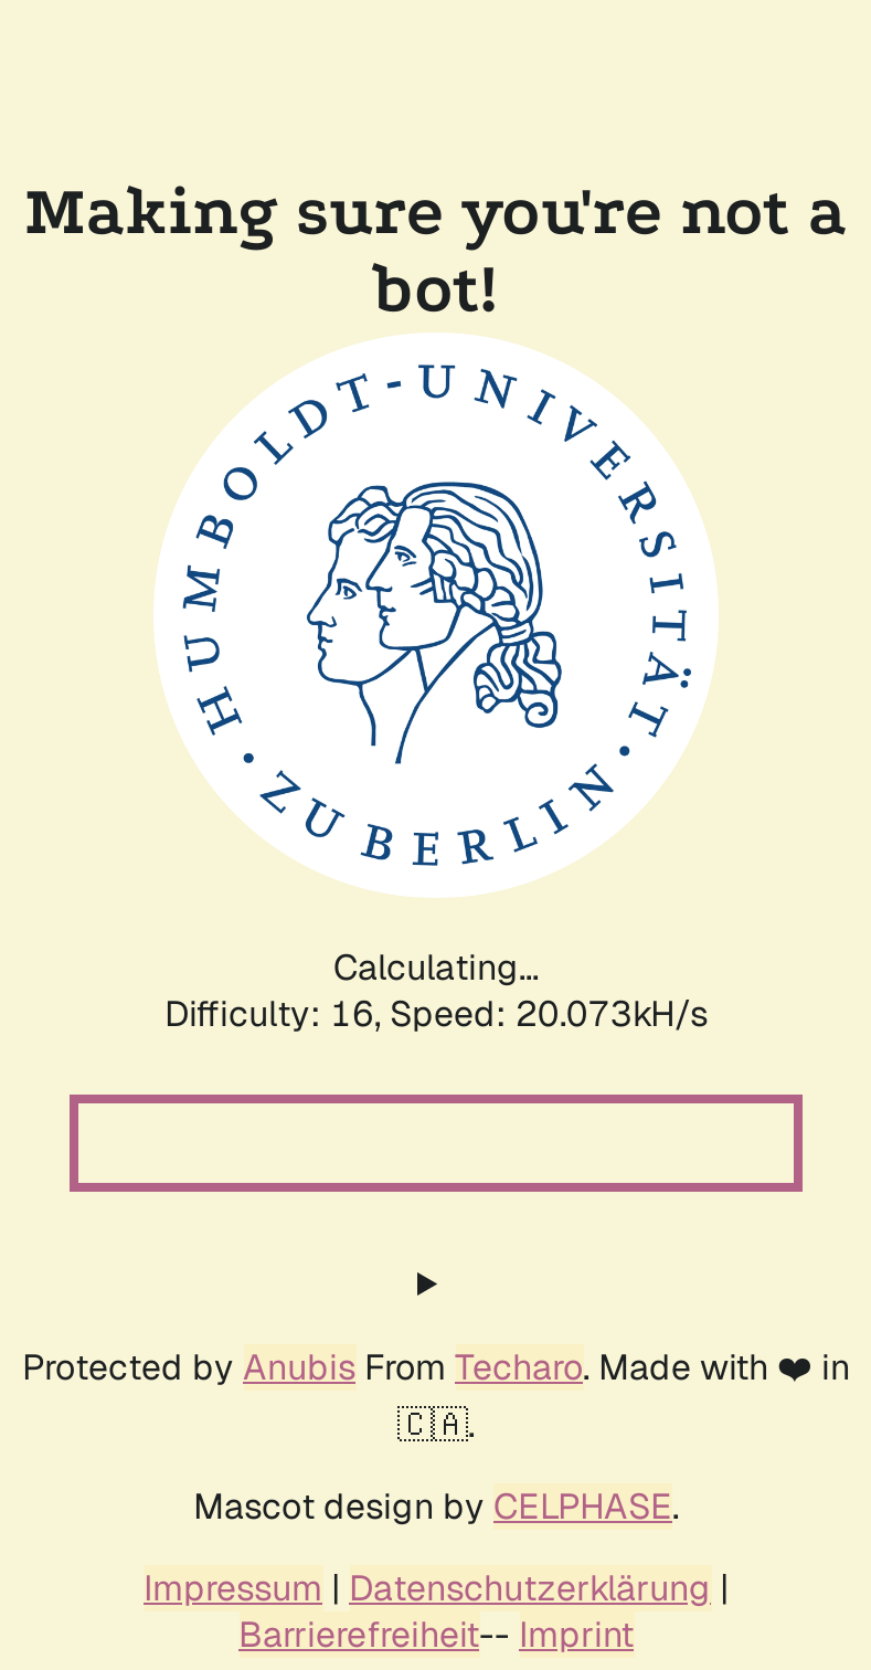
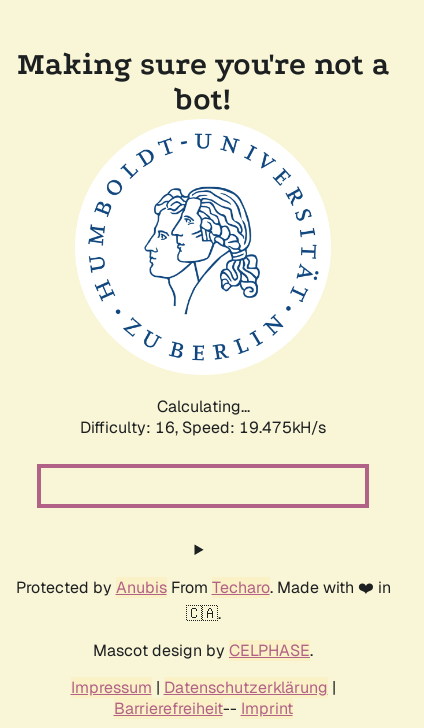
[164,991,708,1037] Difficulty: 16, Speed: 20.073kH/s -> [80,417,326,438] Difficulty: 16, Speed: 19.475kH/s

